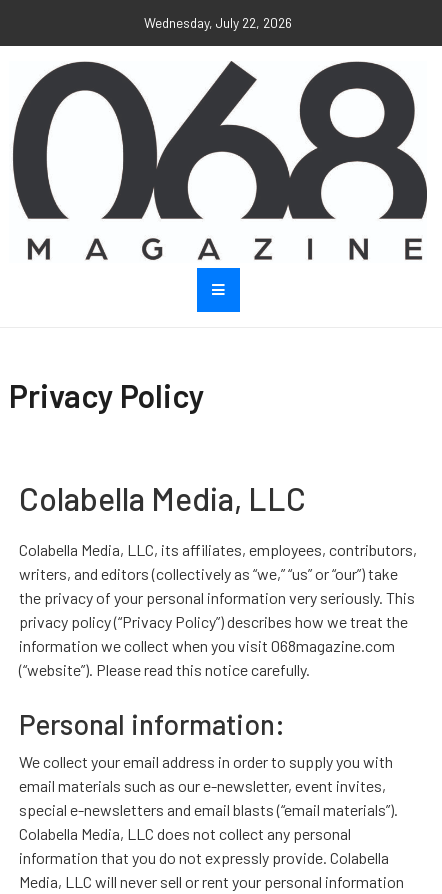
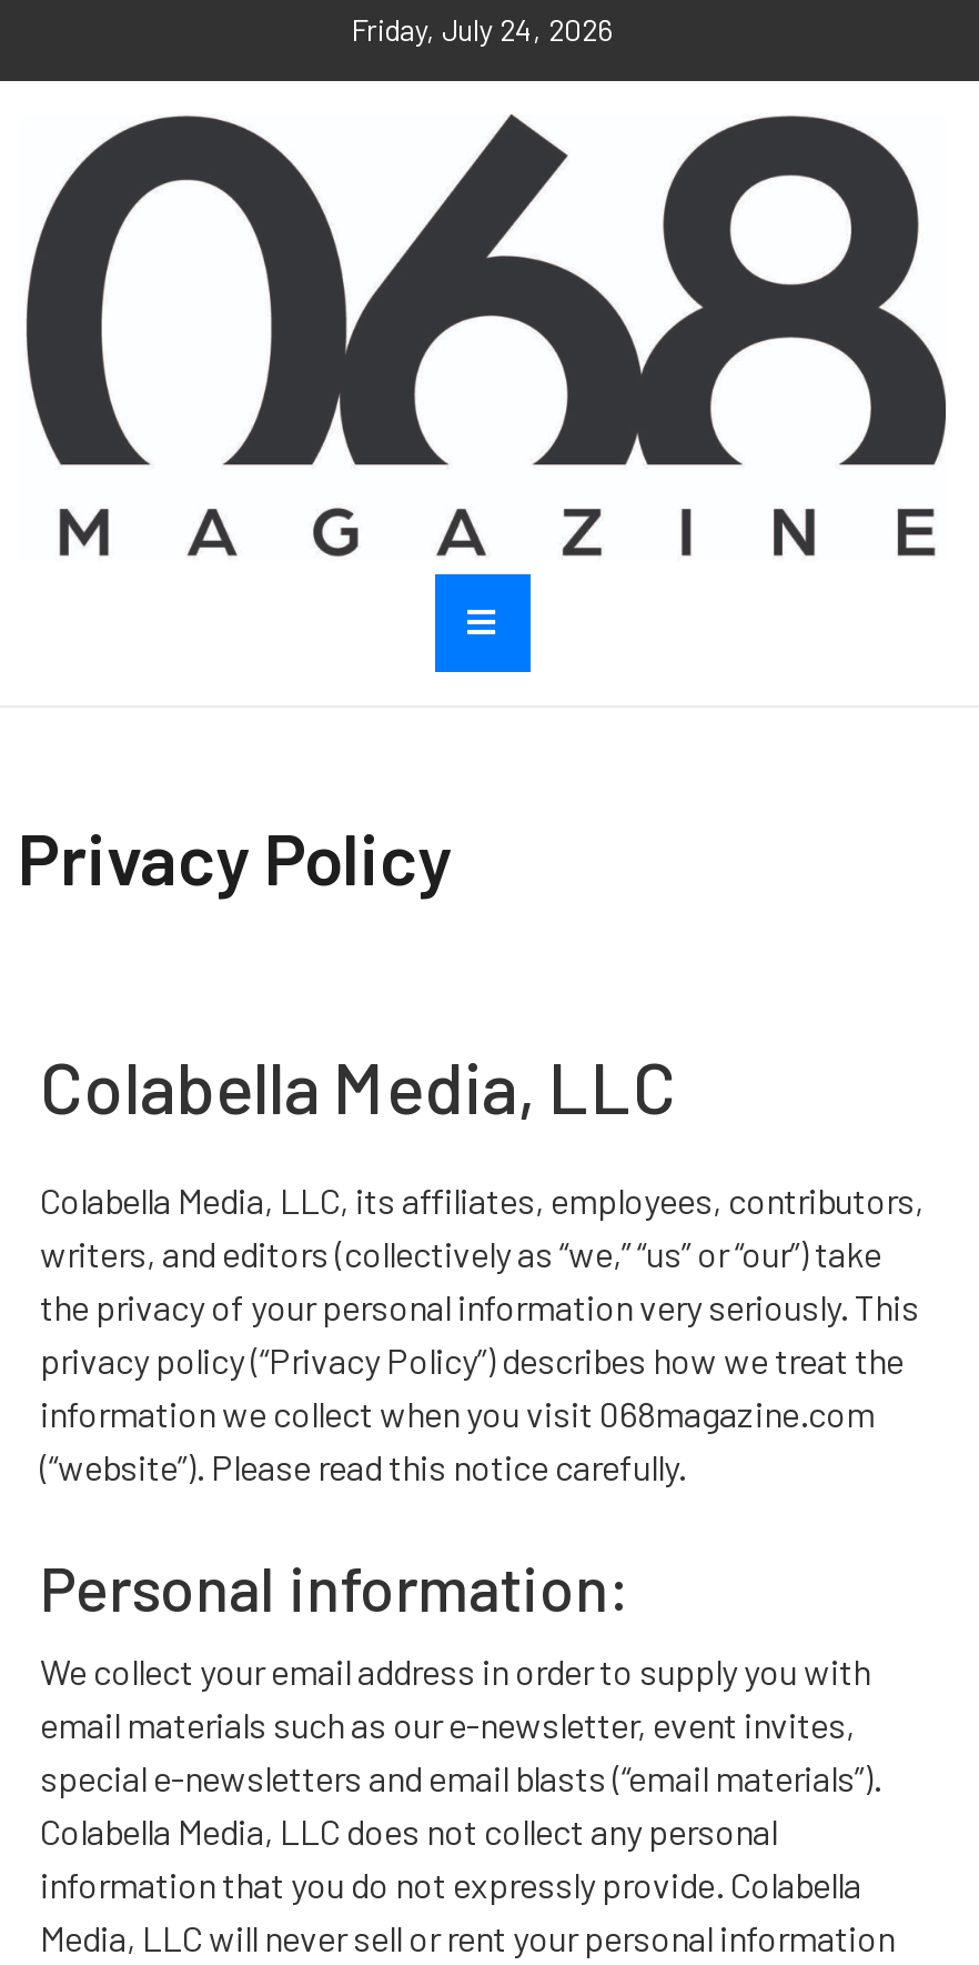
[144,14,292,31] Wednesday, July 22, 2026 -> [351,10,613,48] Friday, July 24, 2026

